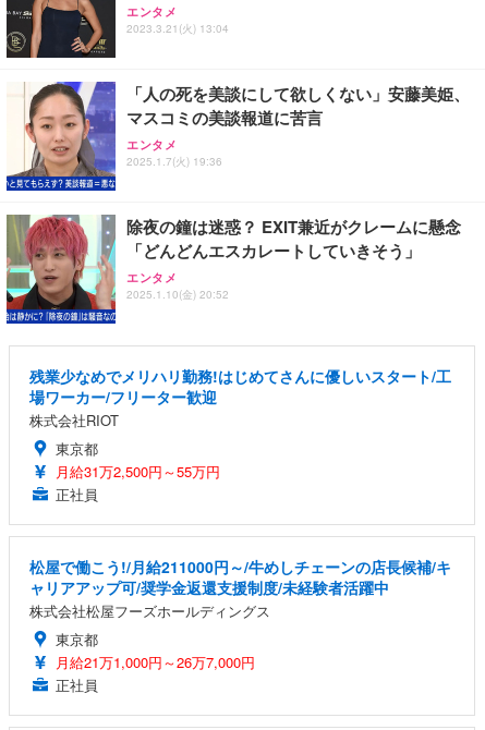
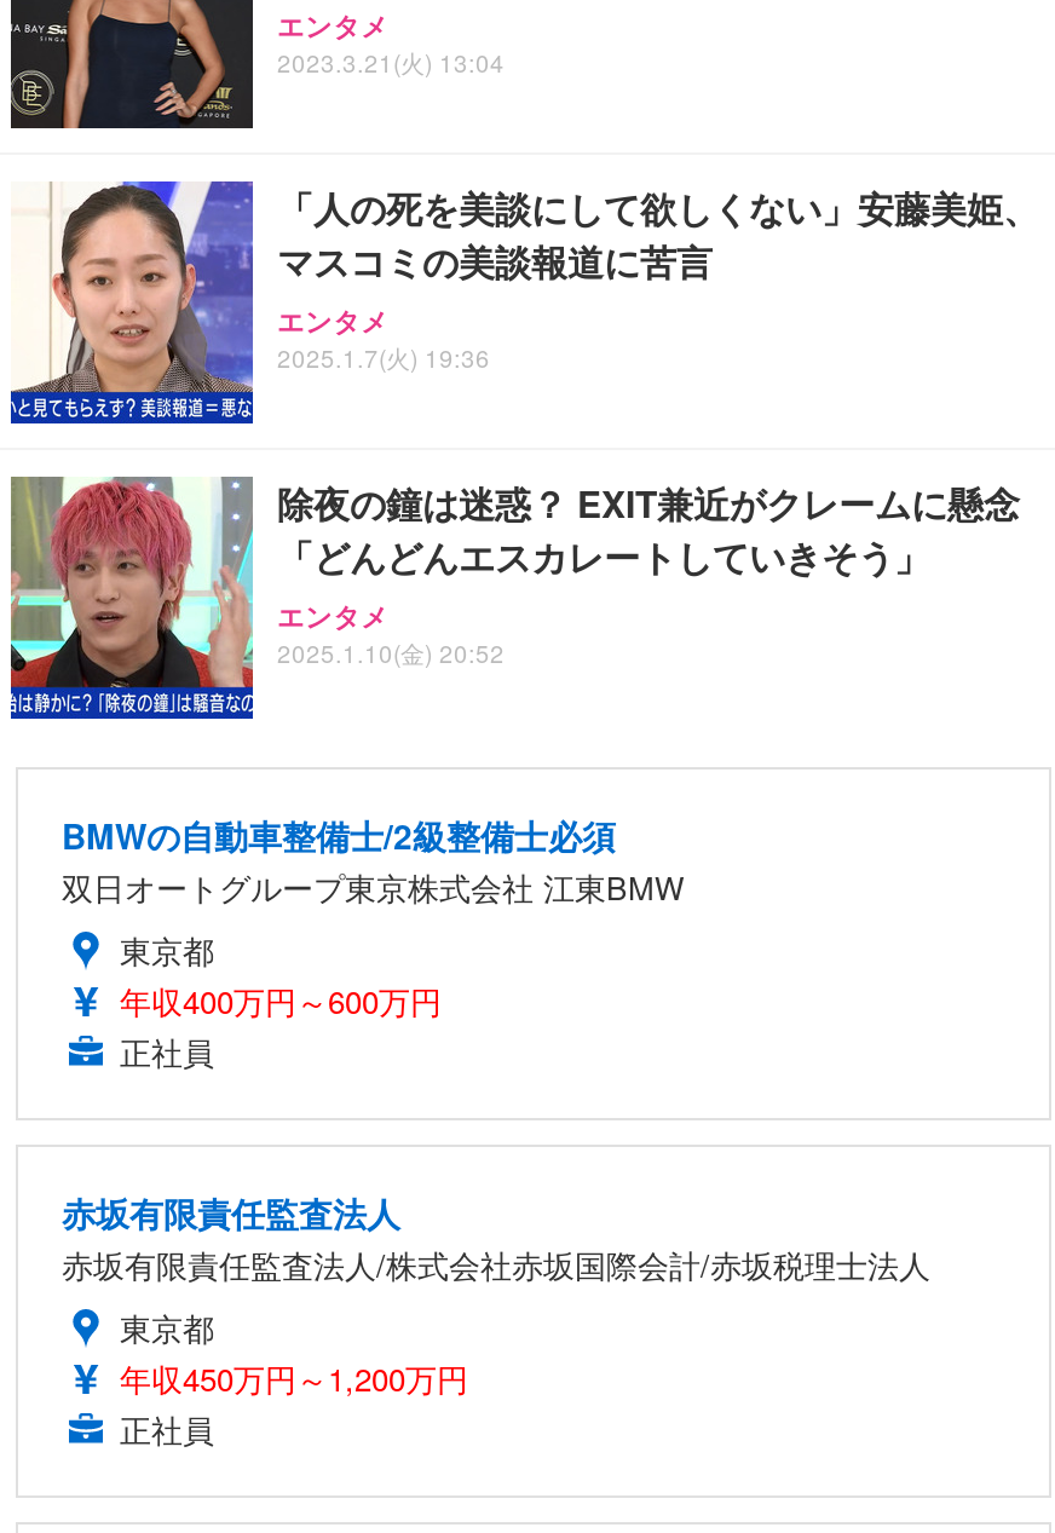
[29,365,451,430] 残業少なめでメリハリ勤務!はじめてさんに優しいスタート/工 | 場ワーカー/フリーター歓迎 | 株式会社RIOT -> [62,810,684,910] BMWの自動車整備士/2級整備士必須 | 双日オートグループ東京株式会社 江東BMW
[56,461,220,481] 月給31万2,500円～55万円 -> [120,977,442,1023] 年収400万円～600万円
[29,556,451,621] 松屋で働こう!/月給211000円～/牛めしチェーンの店長候補/キ | ャリアアップ可/奨学金返還支援制度/未経験者活躍中 | 株式会社松屋フーズホールディングス -> [62,1188,930,1287] 赤坂有限責任監査法人 | 赤坂有限責任監査法人/株式会社赤坂国際会計/赤坂税理士法人
[56,651,255,672] 月給21万1,000円～26万7,000円 -> [120,1355,468,1401] 年収450万円～1,200万円

